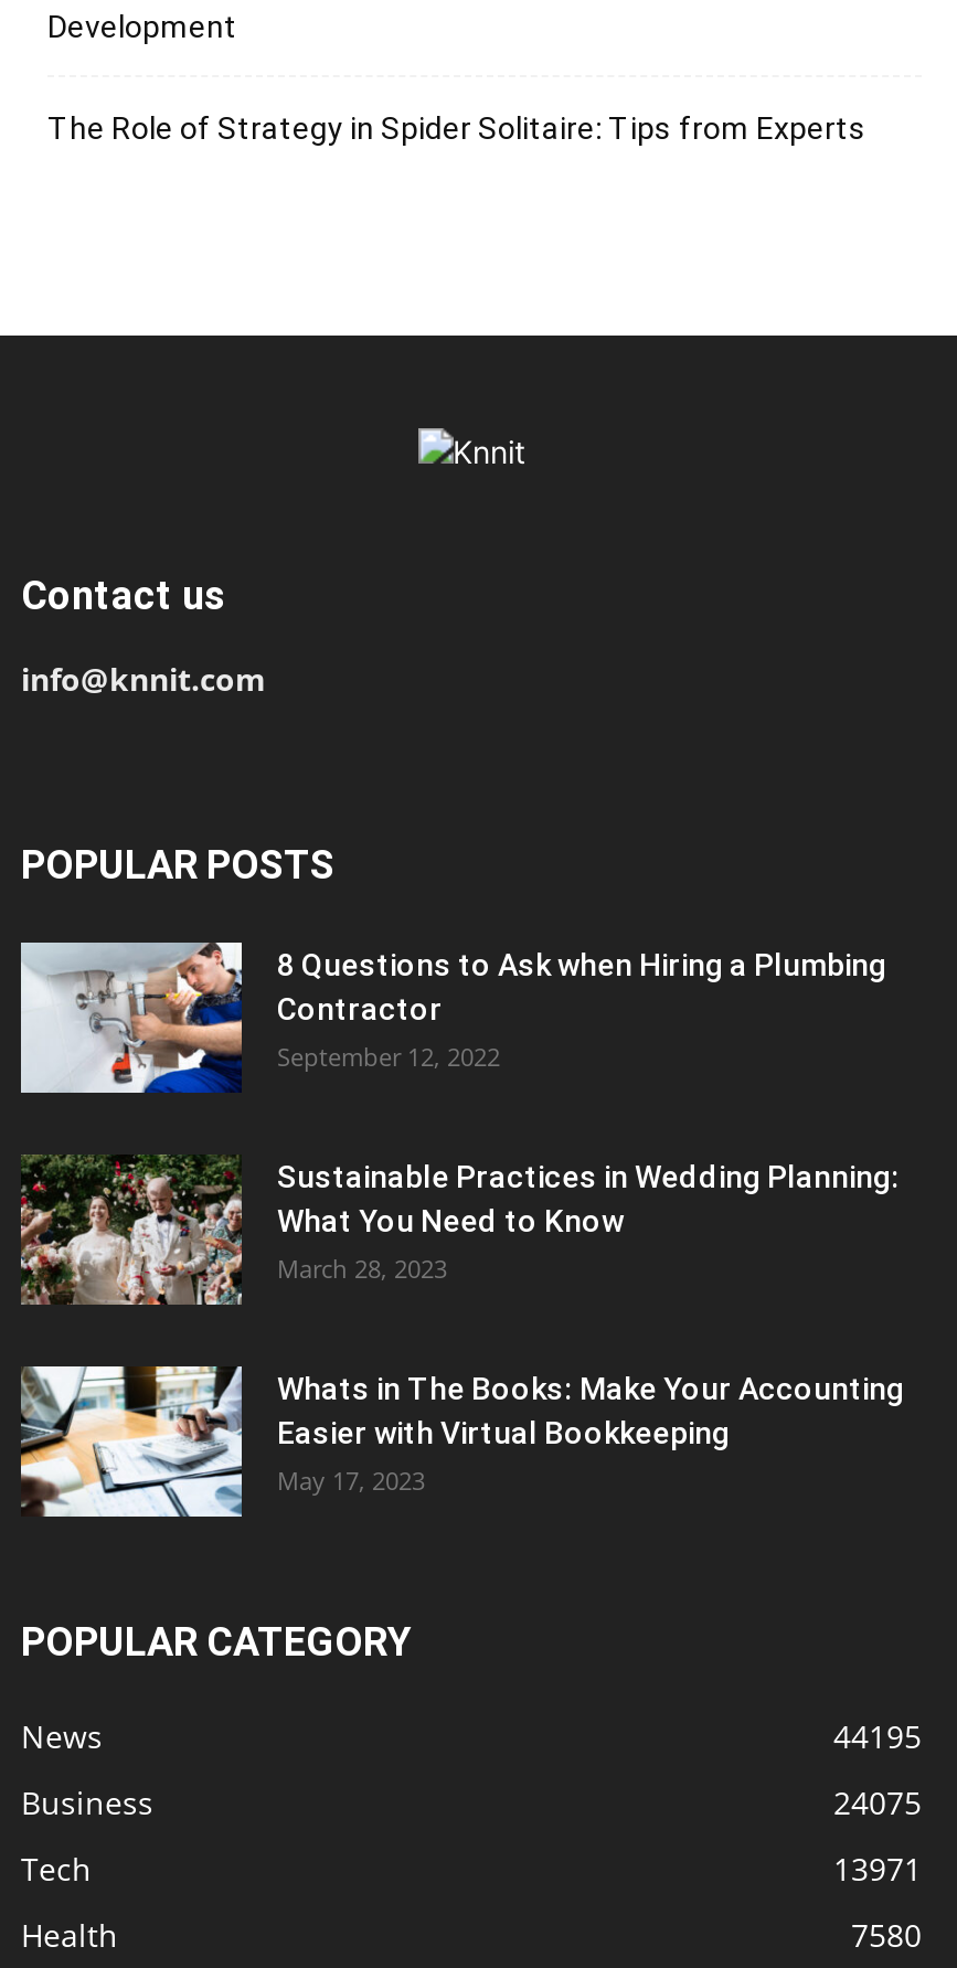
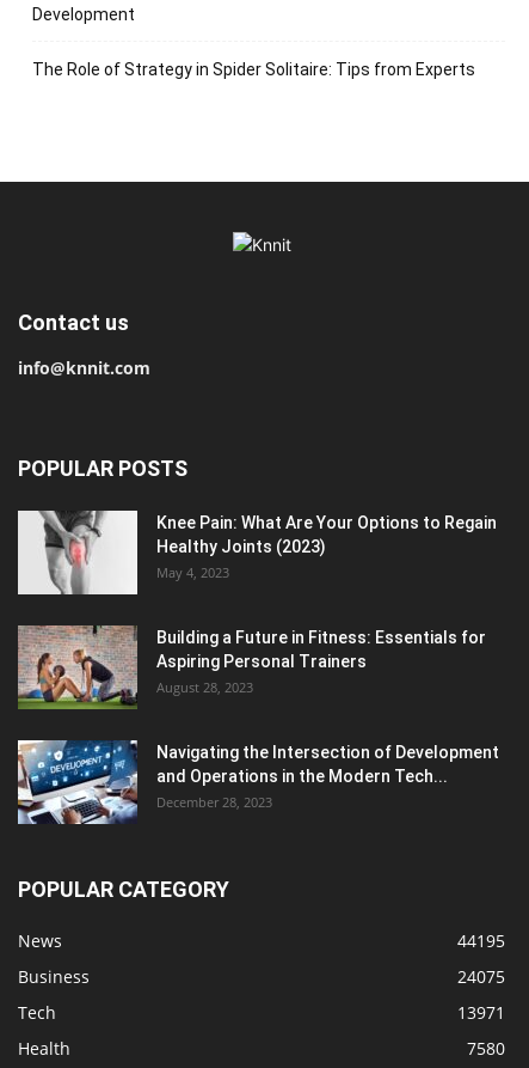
[21,940,886,1097] [image] | 8 Questions to Ask when Hiring a Plumbing | Contractor | September 12, 2022 -> [18,509,497,596] [image] | Knee Pain: What Are Your Options to Regain | Healthy Joints (2023) | May 4, 2023
[21,1155,900,1309] [image] | Sustainable Practices in Wedding Planning: | What You Need to Know | March 28, 2023 -> [17,624,486,710] [image] | Building a Future in Fitness: Essentials for | Aspiring Personal Trainers | August 28, 2023
[19,1364,904,1521] [image] | Whats in The Books: Make Your Accounting | Easier with Virtual Bookkeeping | May 17, 2023 -> [17,739,499,825] [image] | Navigating the Intersection of Development | and Operations in the Modern Tech... | December 28, 2023

